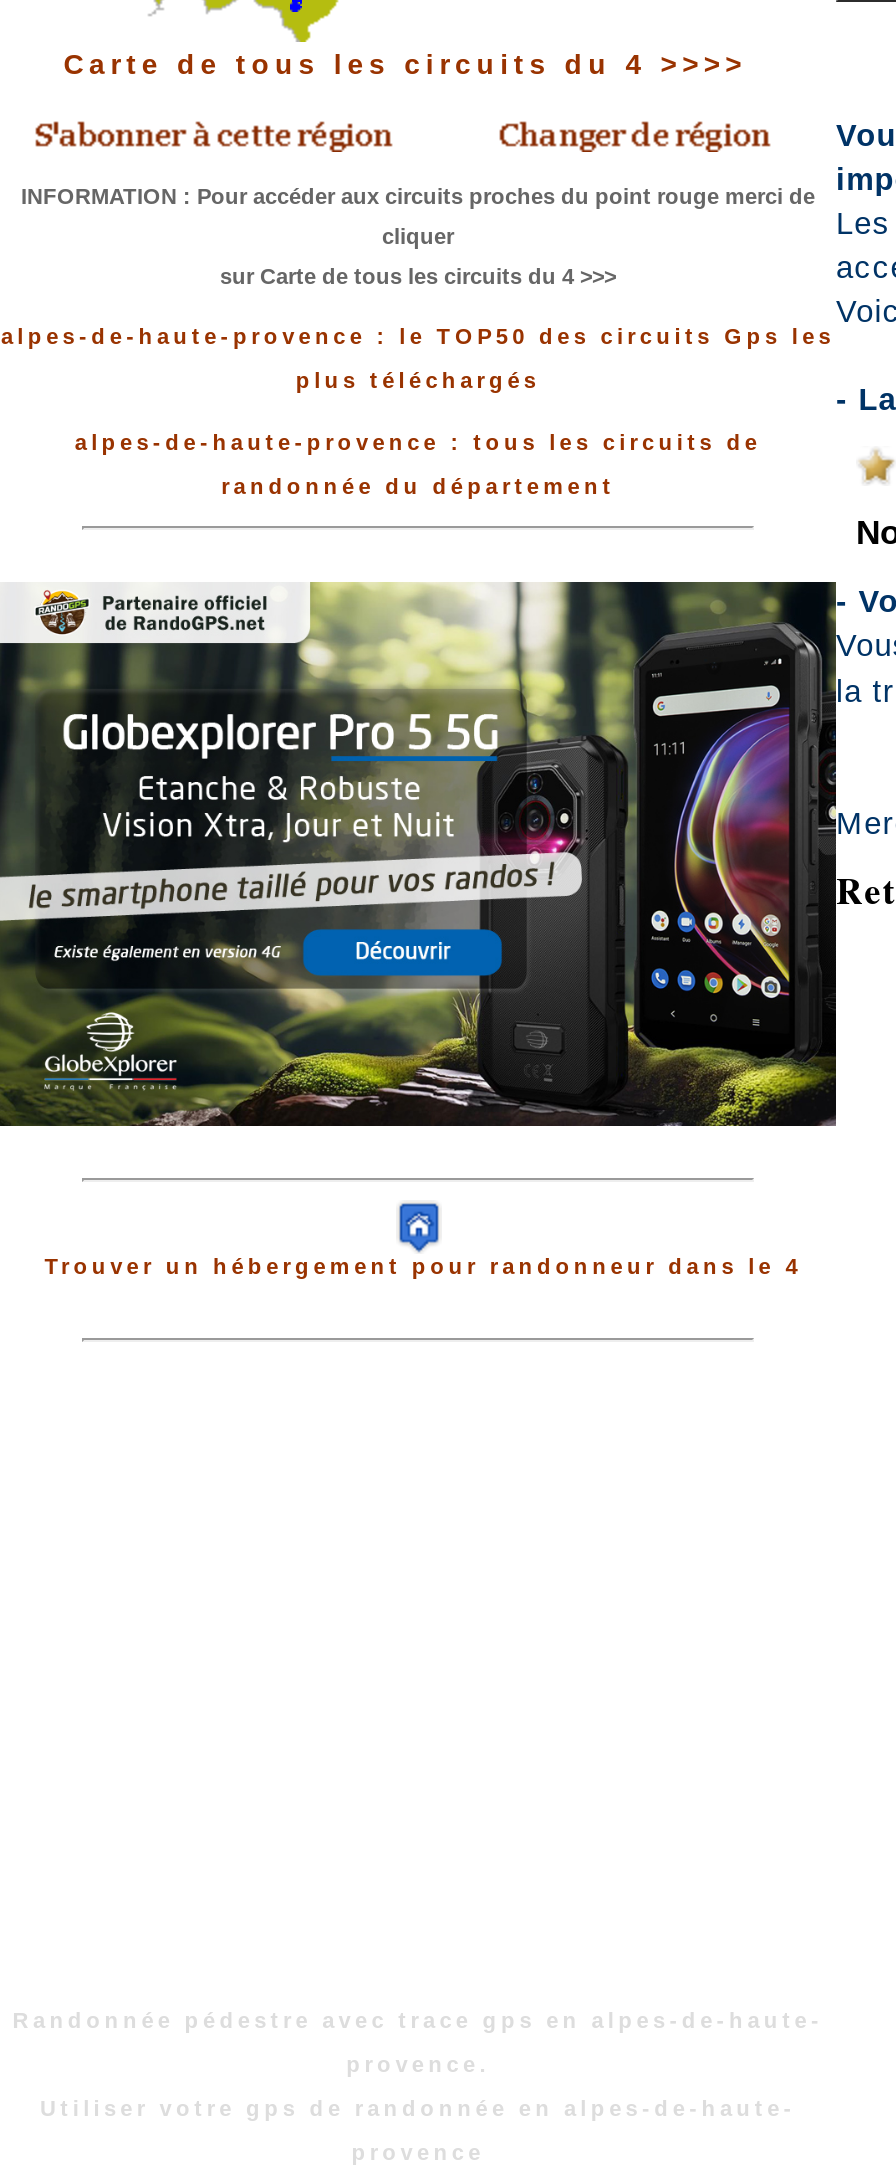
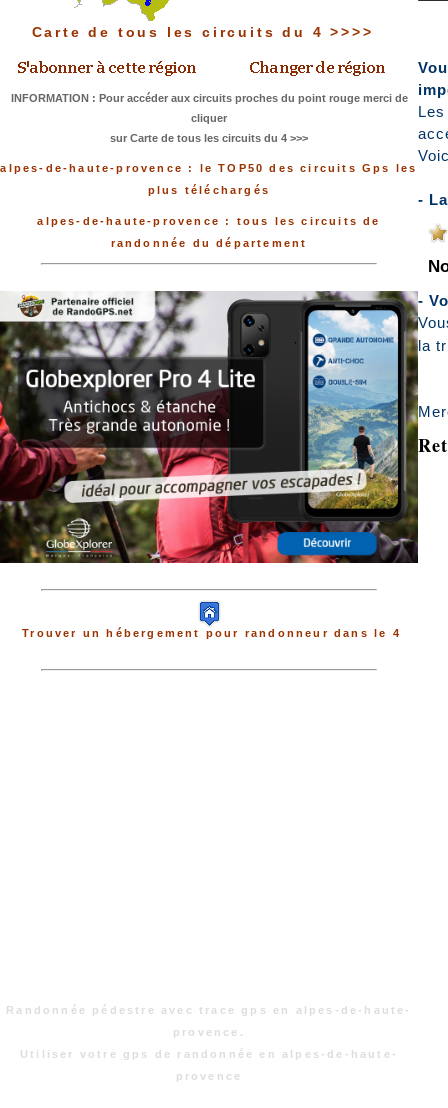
[6,580,836,1128] [image] -> [3,290,419,564] [image]

